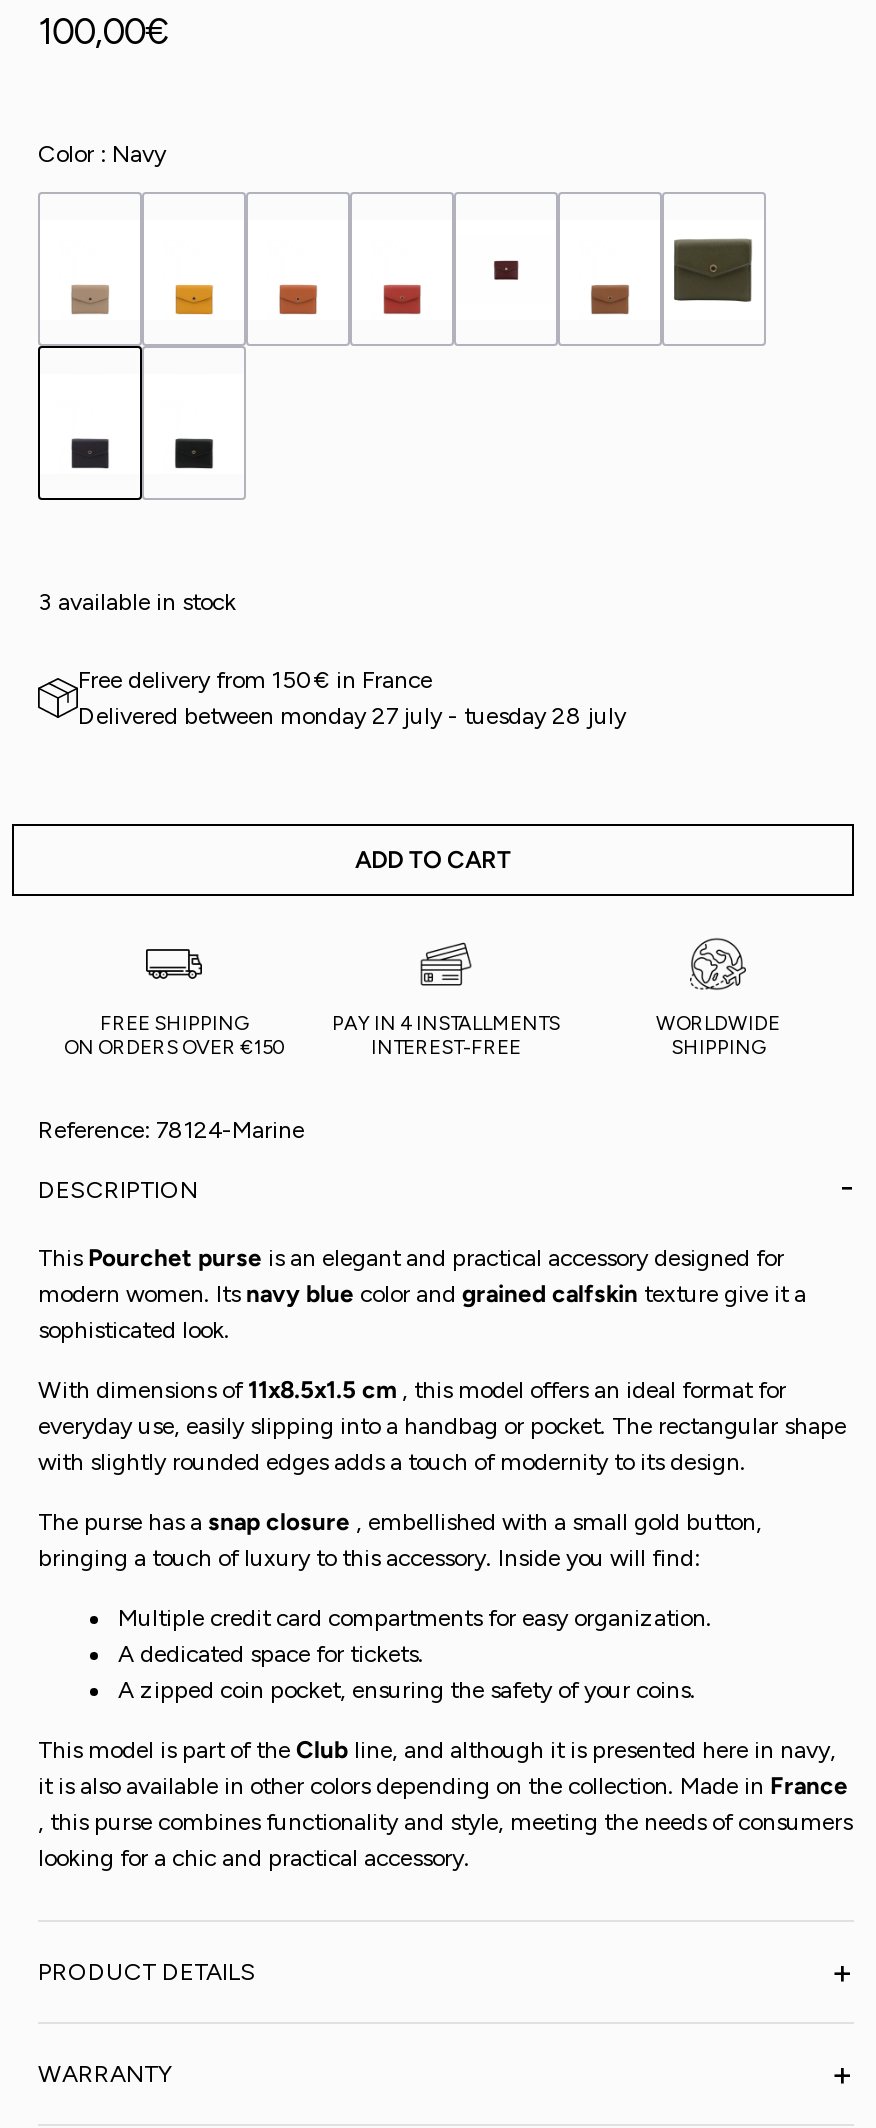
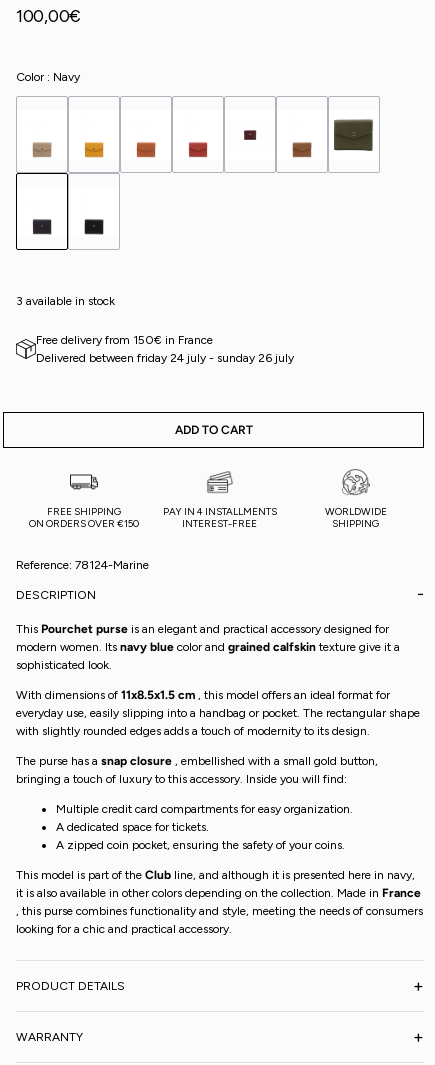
[96,702,626,730] delivered between monday 27 july - tuesday 28 july -> [45,351,294,365] delivered between friday 24 july - sunday 26 july

